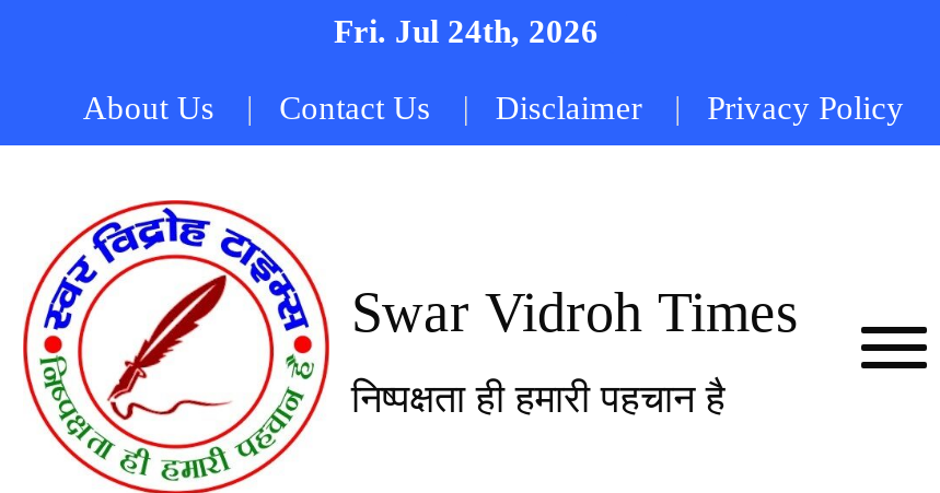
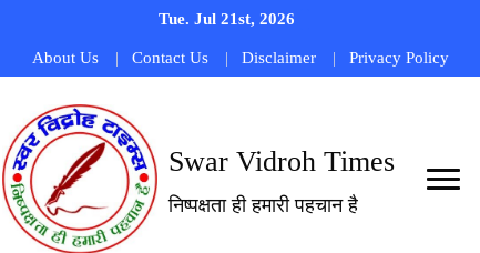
[334,14,599,49] Fri. Jul 24th, 2026 -> [159,10,295,28] Tue. Jul 21st, 2026

